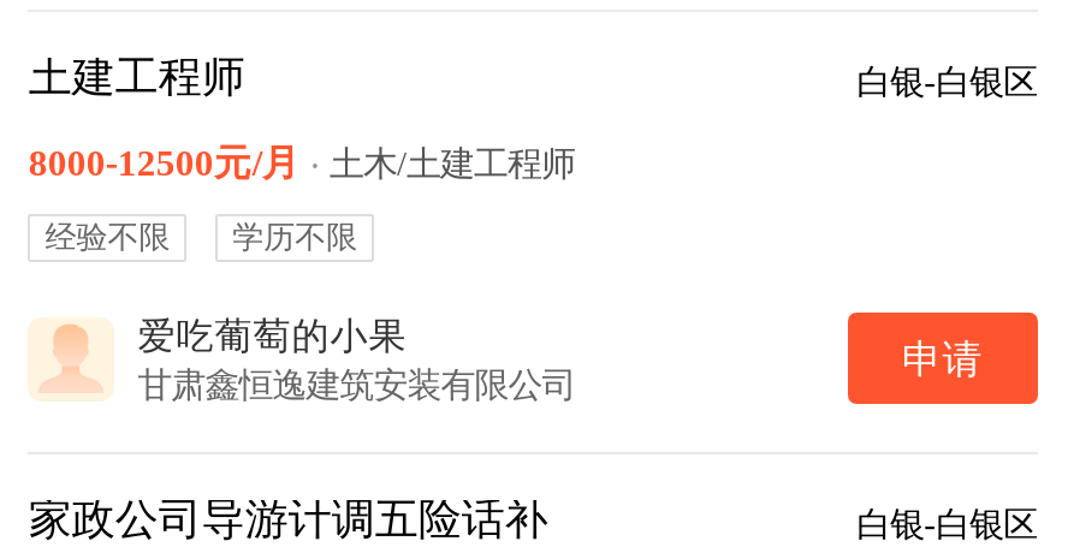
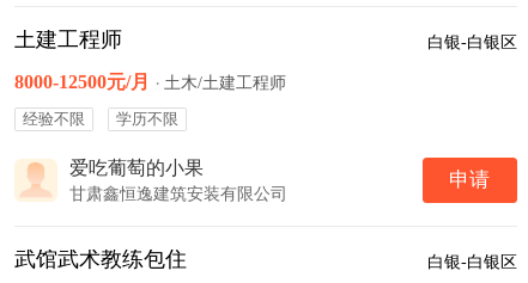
[28,494,548,542] 家政公司导游计调五险话补 -> [15,247,187,271] 武馆武术教练包住

